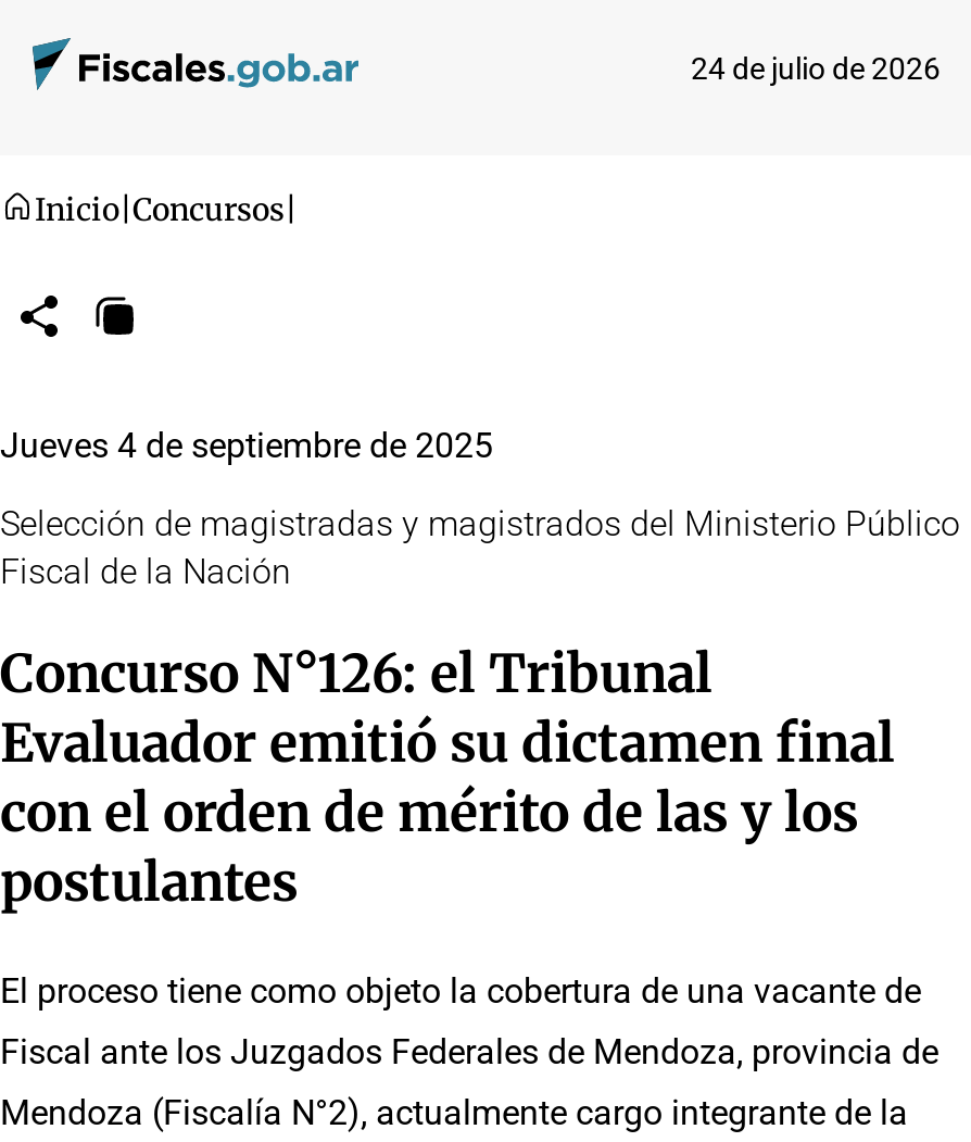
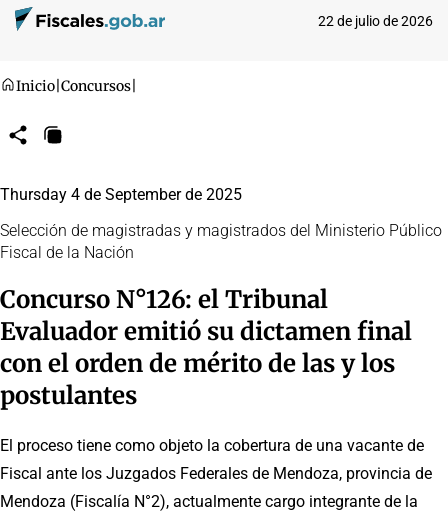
[691,51,941,86] 24 de julio de 2026 -> [318,13,433,29] 22 de julio de 2026
[0,425,493,466] Jueves 4 de septiembre de 2025 -> [0,185,242,204] Thursday 4 de September de 2025

